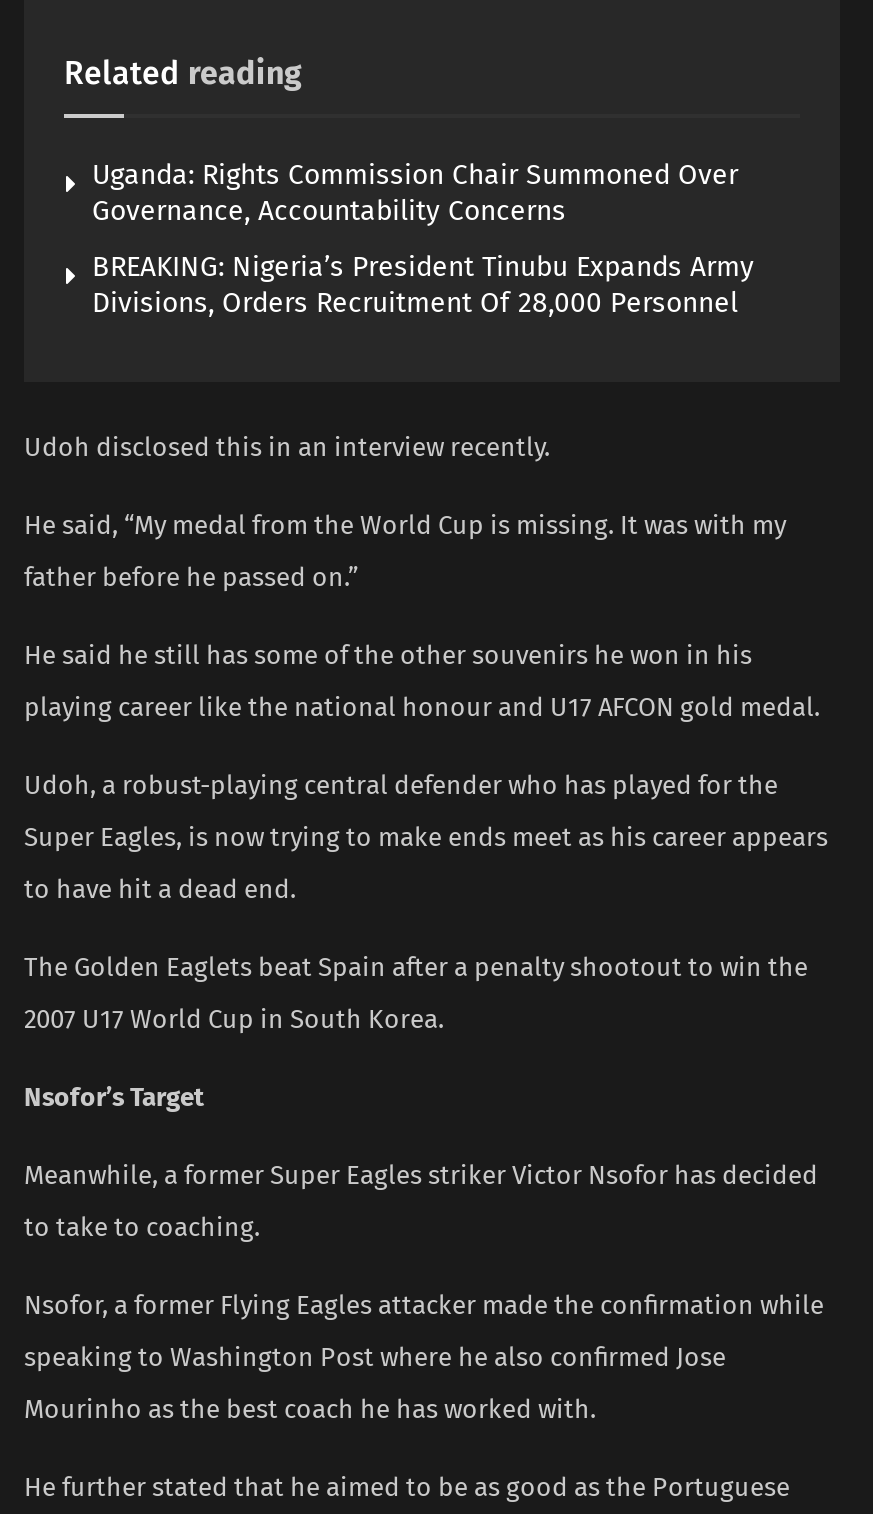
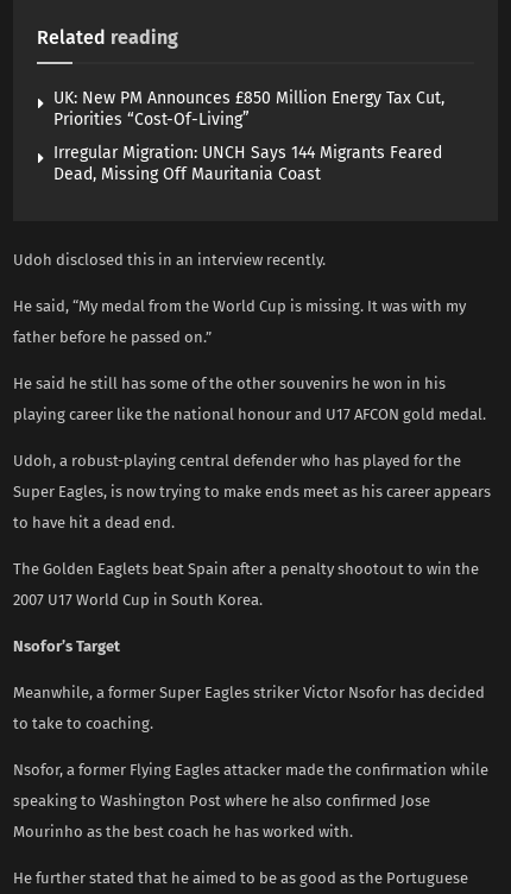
[92,158,738,228] Uganda: Rights Commission Chair Summoned Over | Governance, Accountability Concerns -> [53,88,444,129] UK: New PM Announces £850 Million Energy Tax Cut, | Priorities “Cost-Of-Living”
[92,250,754,320] BREAKING: Nigeria’s President Tinubu Expands Army | Divisions, Orders Recruitment Of 28,000 Personnel -> [53,143,442,184] Irregular Migration: UNCH Says 144 Migrants Feared | Dead, Missing Off Mauritania Coast

